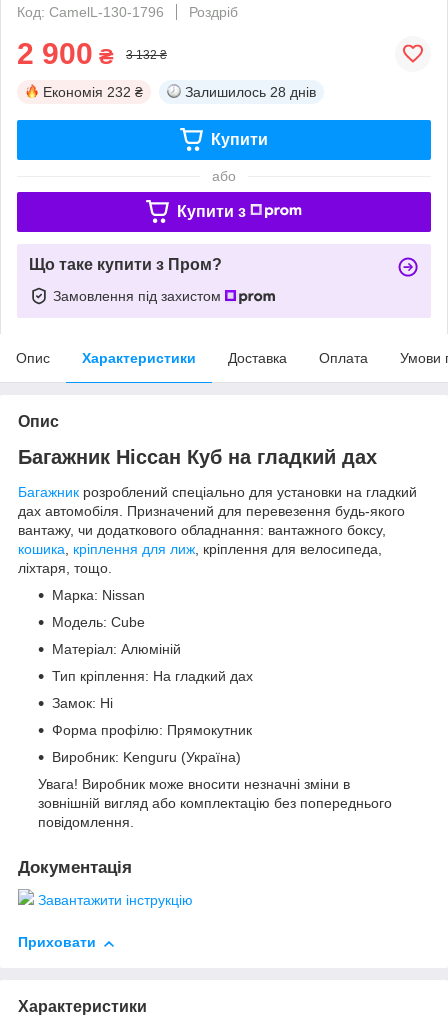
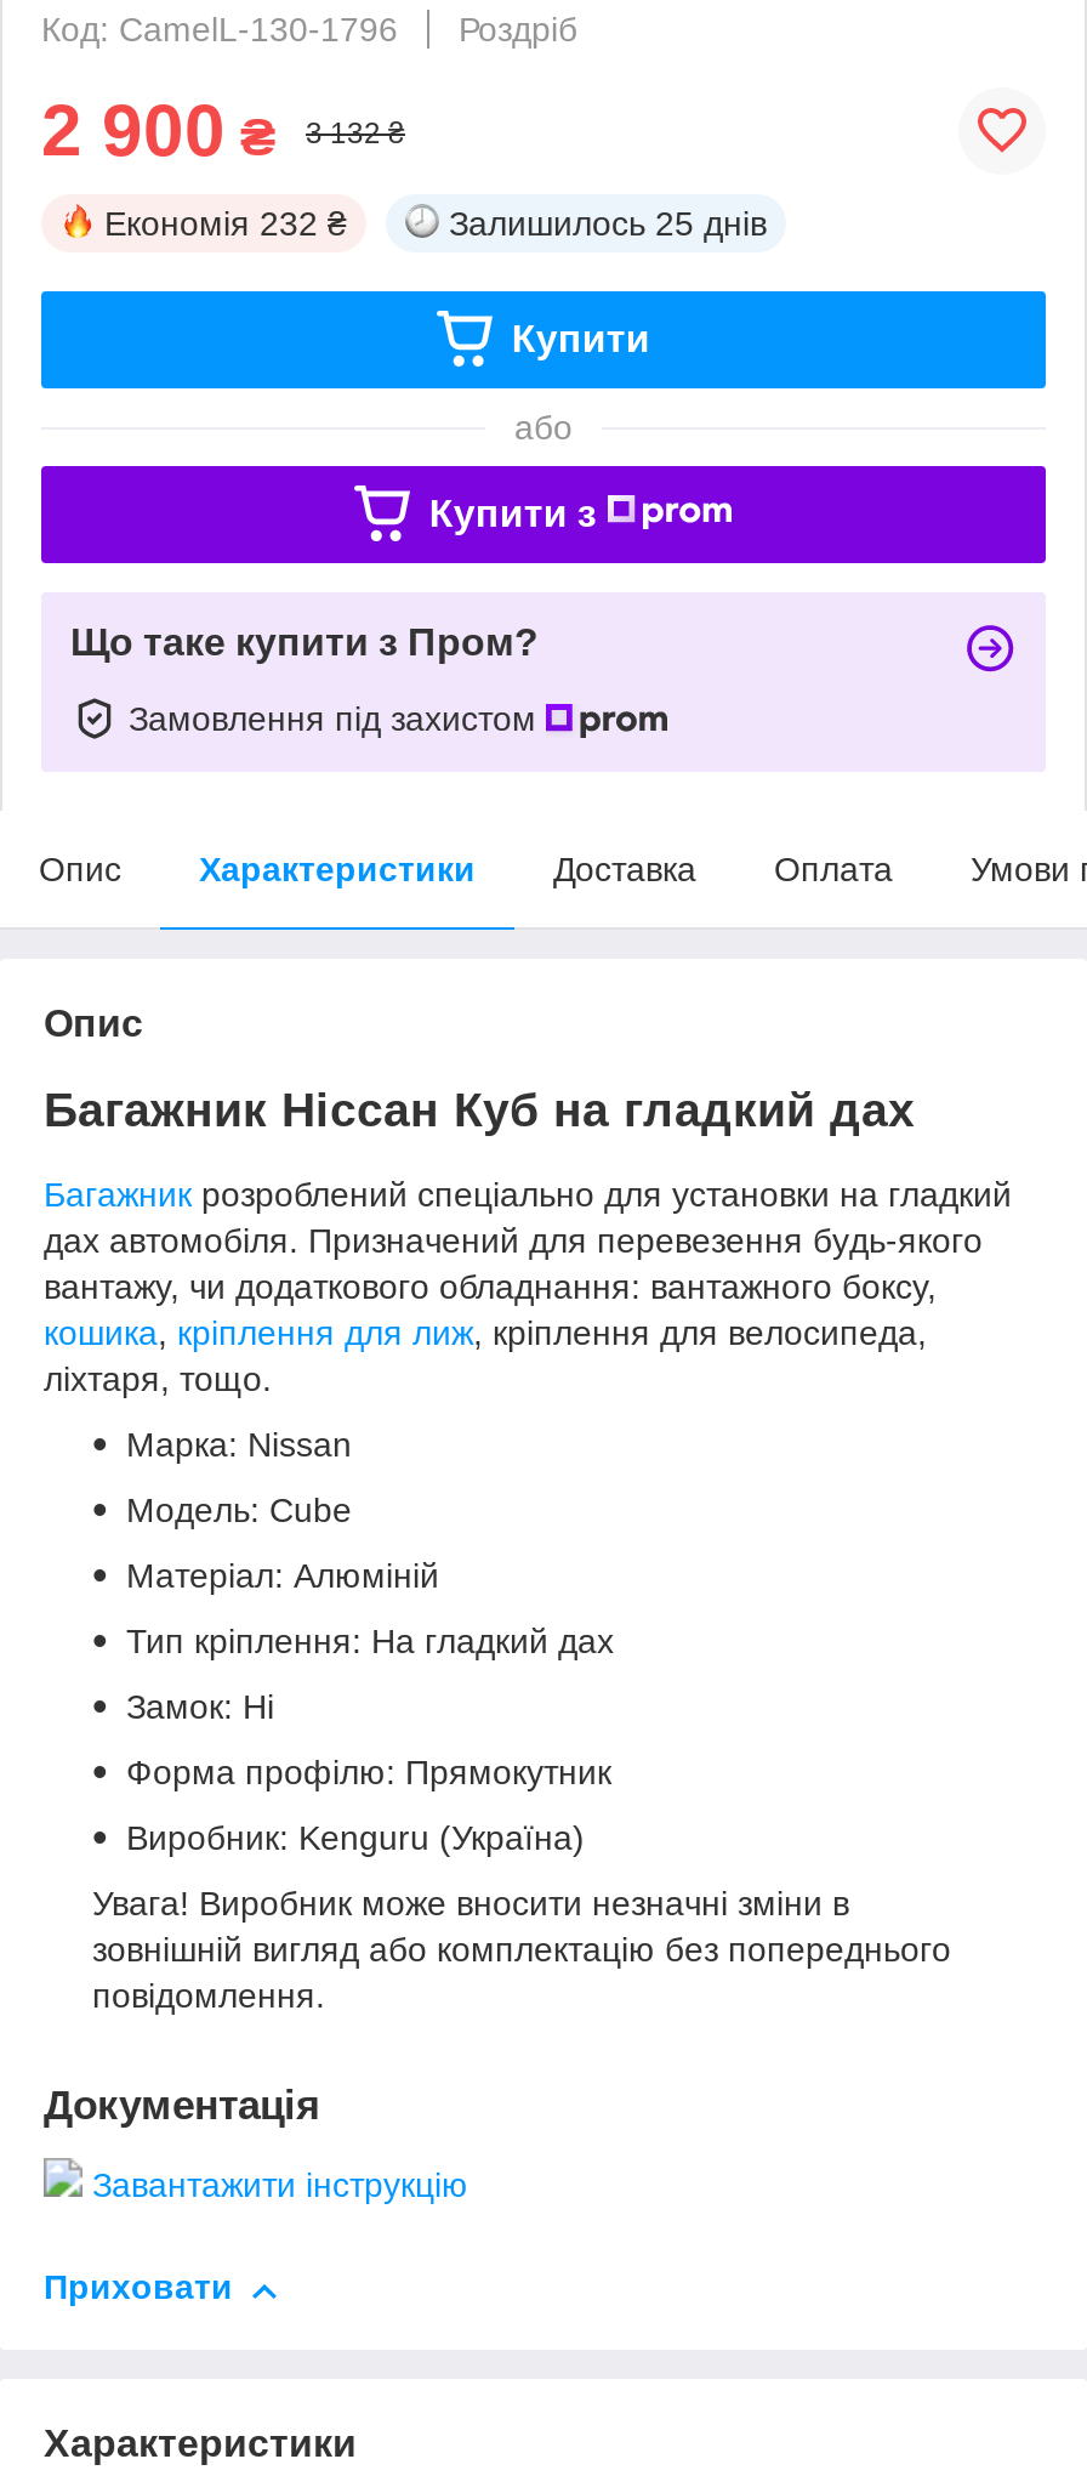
[185,84,316,100] Залишилось 28 днів -> [449,203,767,242] Залишилось 25 днів

